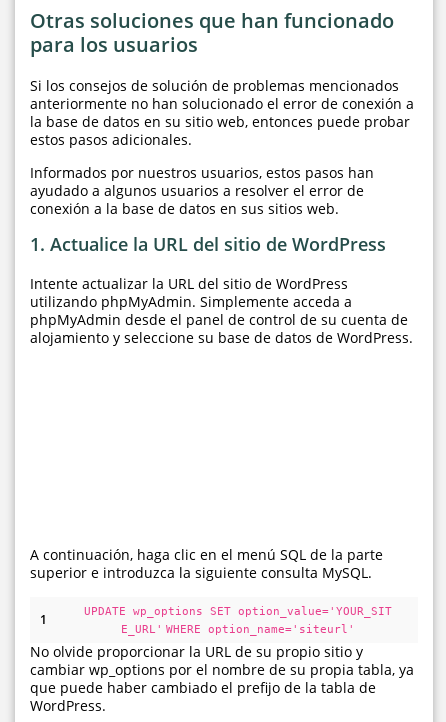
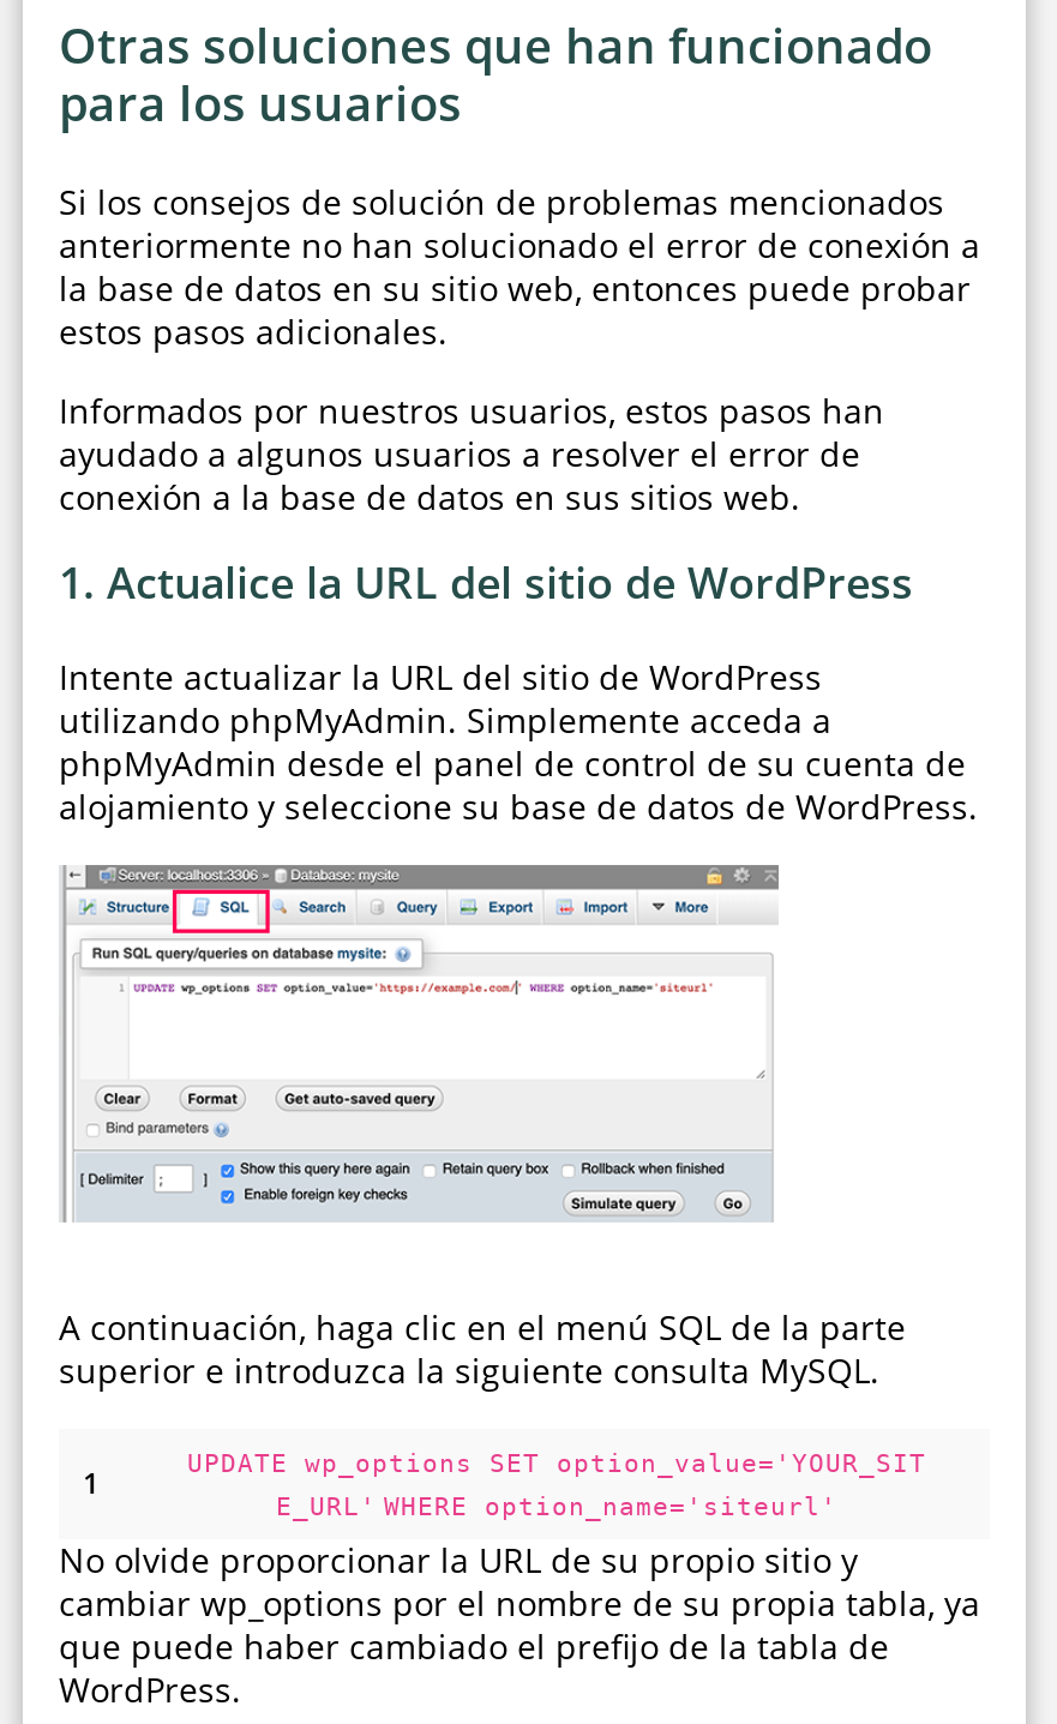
none -> [59,861,781,1224] [image]

